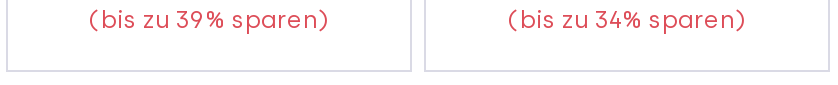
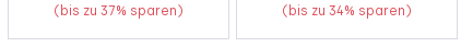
[89,5,329,33] (bis zu 39% sparen) -> [54,3,184,18] (bis zu 37% sparen)

